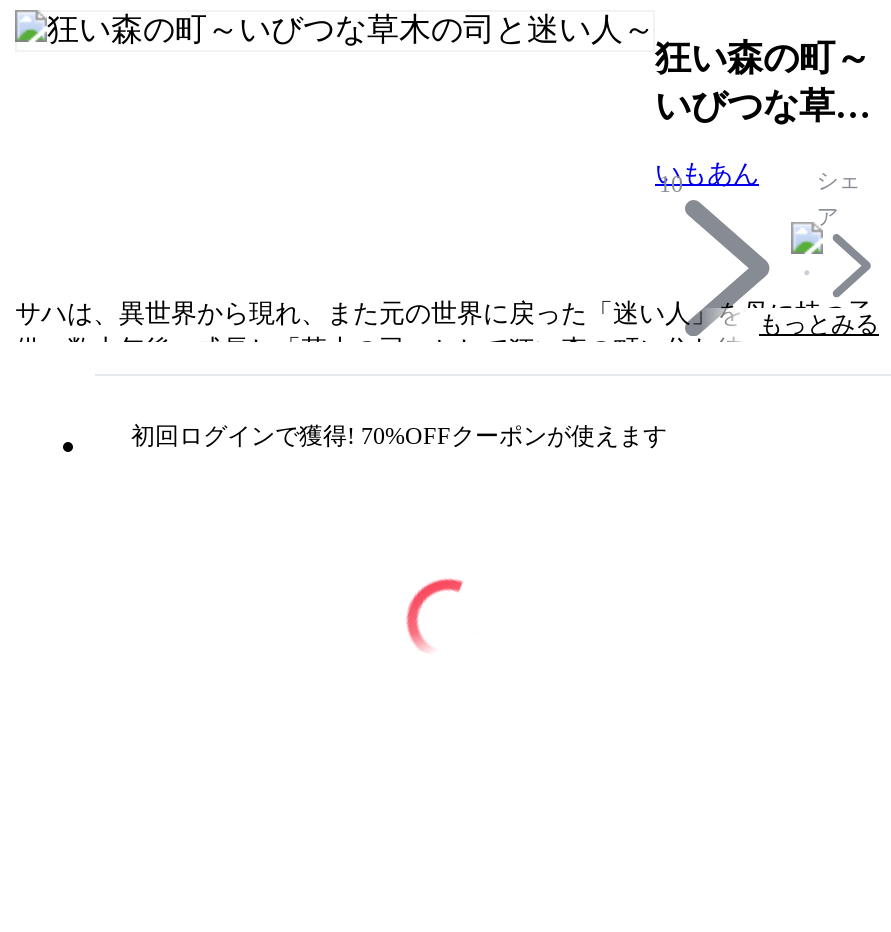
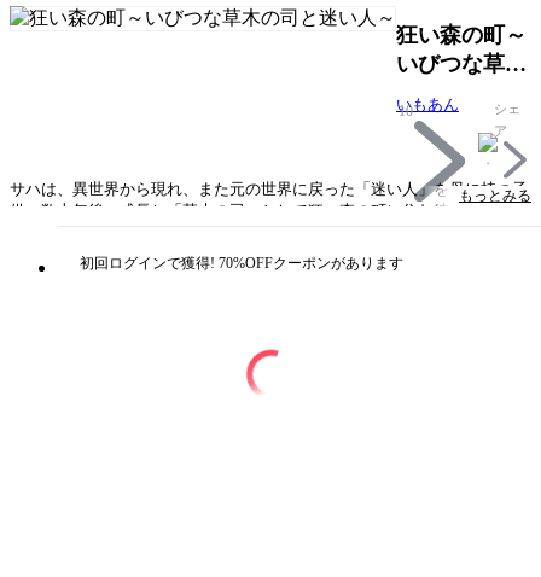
[131,422,667,450] 初回ログインで獲得! 70%OFFクーポンが使えます -> [80,255,403,271] 初回ログインで獲得! 70%OFFクーポンがあります

